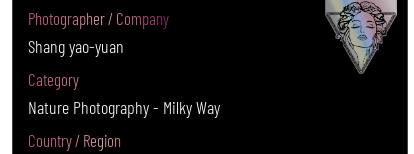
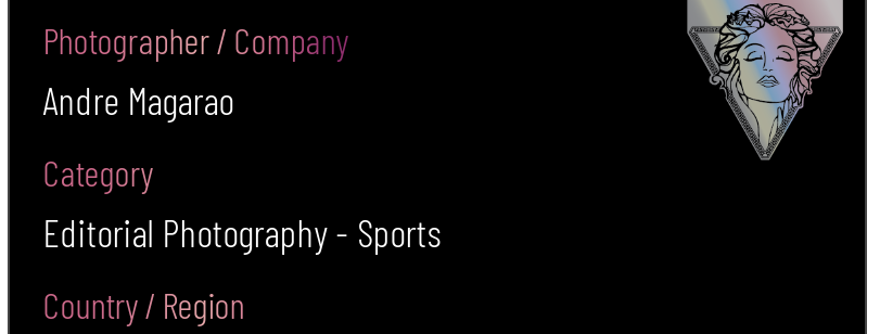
[28,35,124,57] Shang yao-yuan -> [43,76,234,123] Andre Magarao
[28,96,220,118] Nature Photography - Milky Way -> [43,208,442,256] Editorial Photography - Sports

